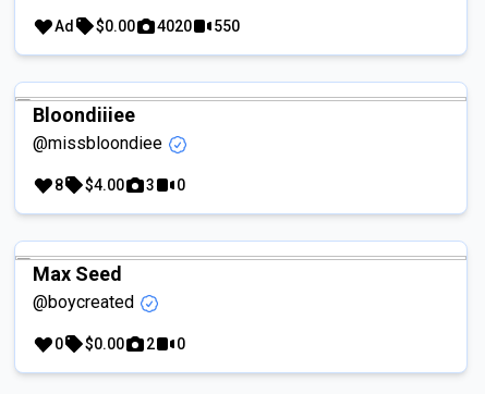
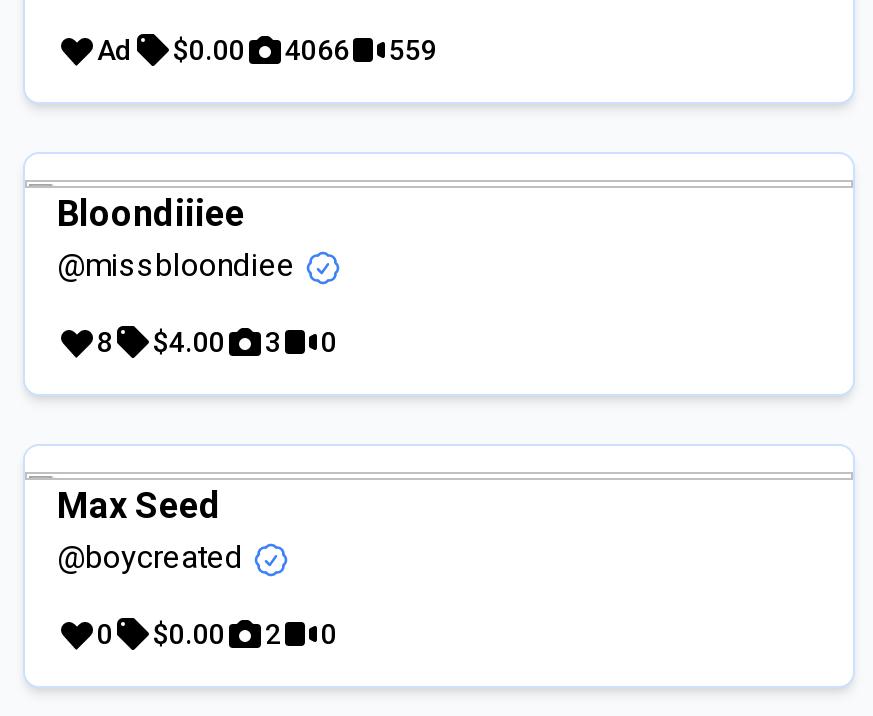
[157,17,192,35] 4020 -> [285,34,349,66] 4066
[214,17,240,35] 550 -> [389,34,437,66] 559

